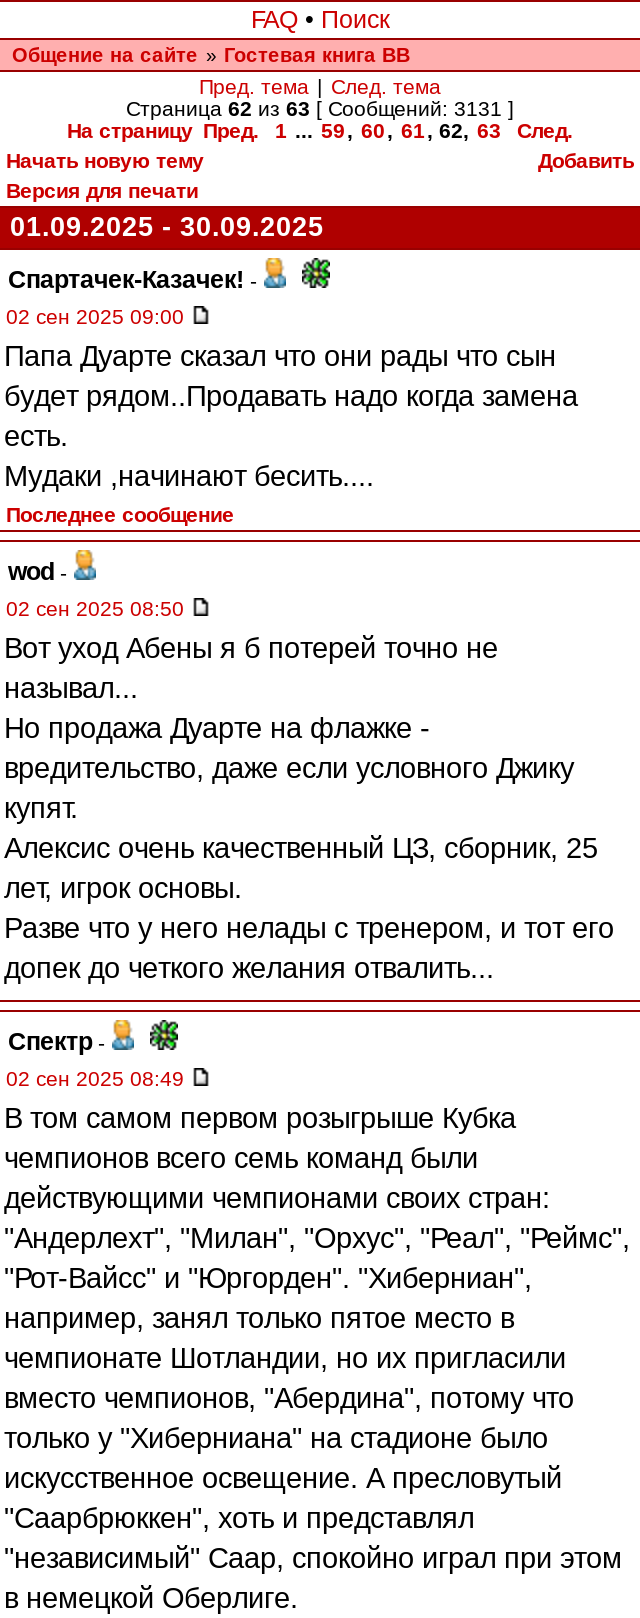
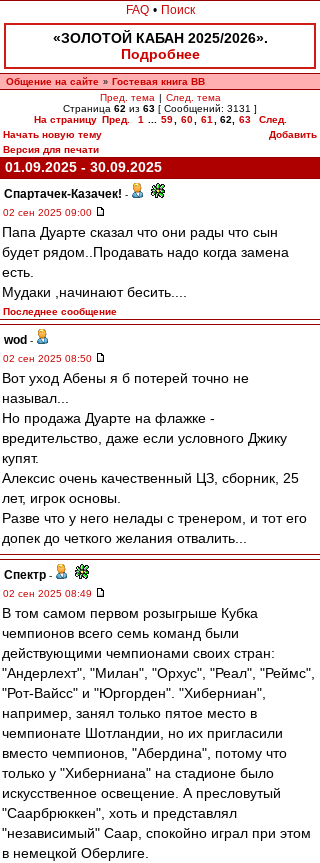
none -> [52,30,267,62] «ЗОЛОТОЙ КАБАН 2025/2026». | Подробнее

